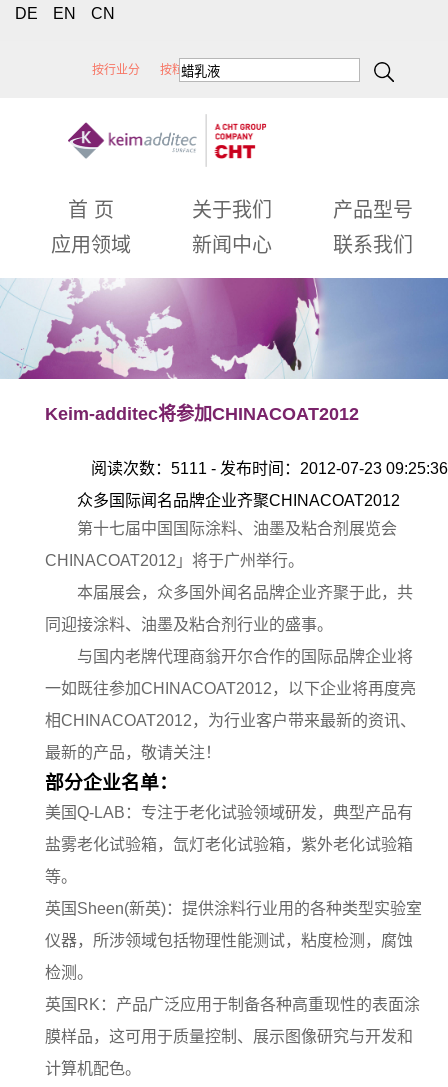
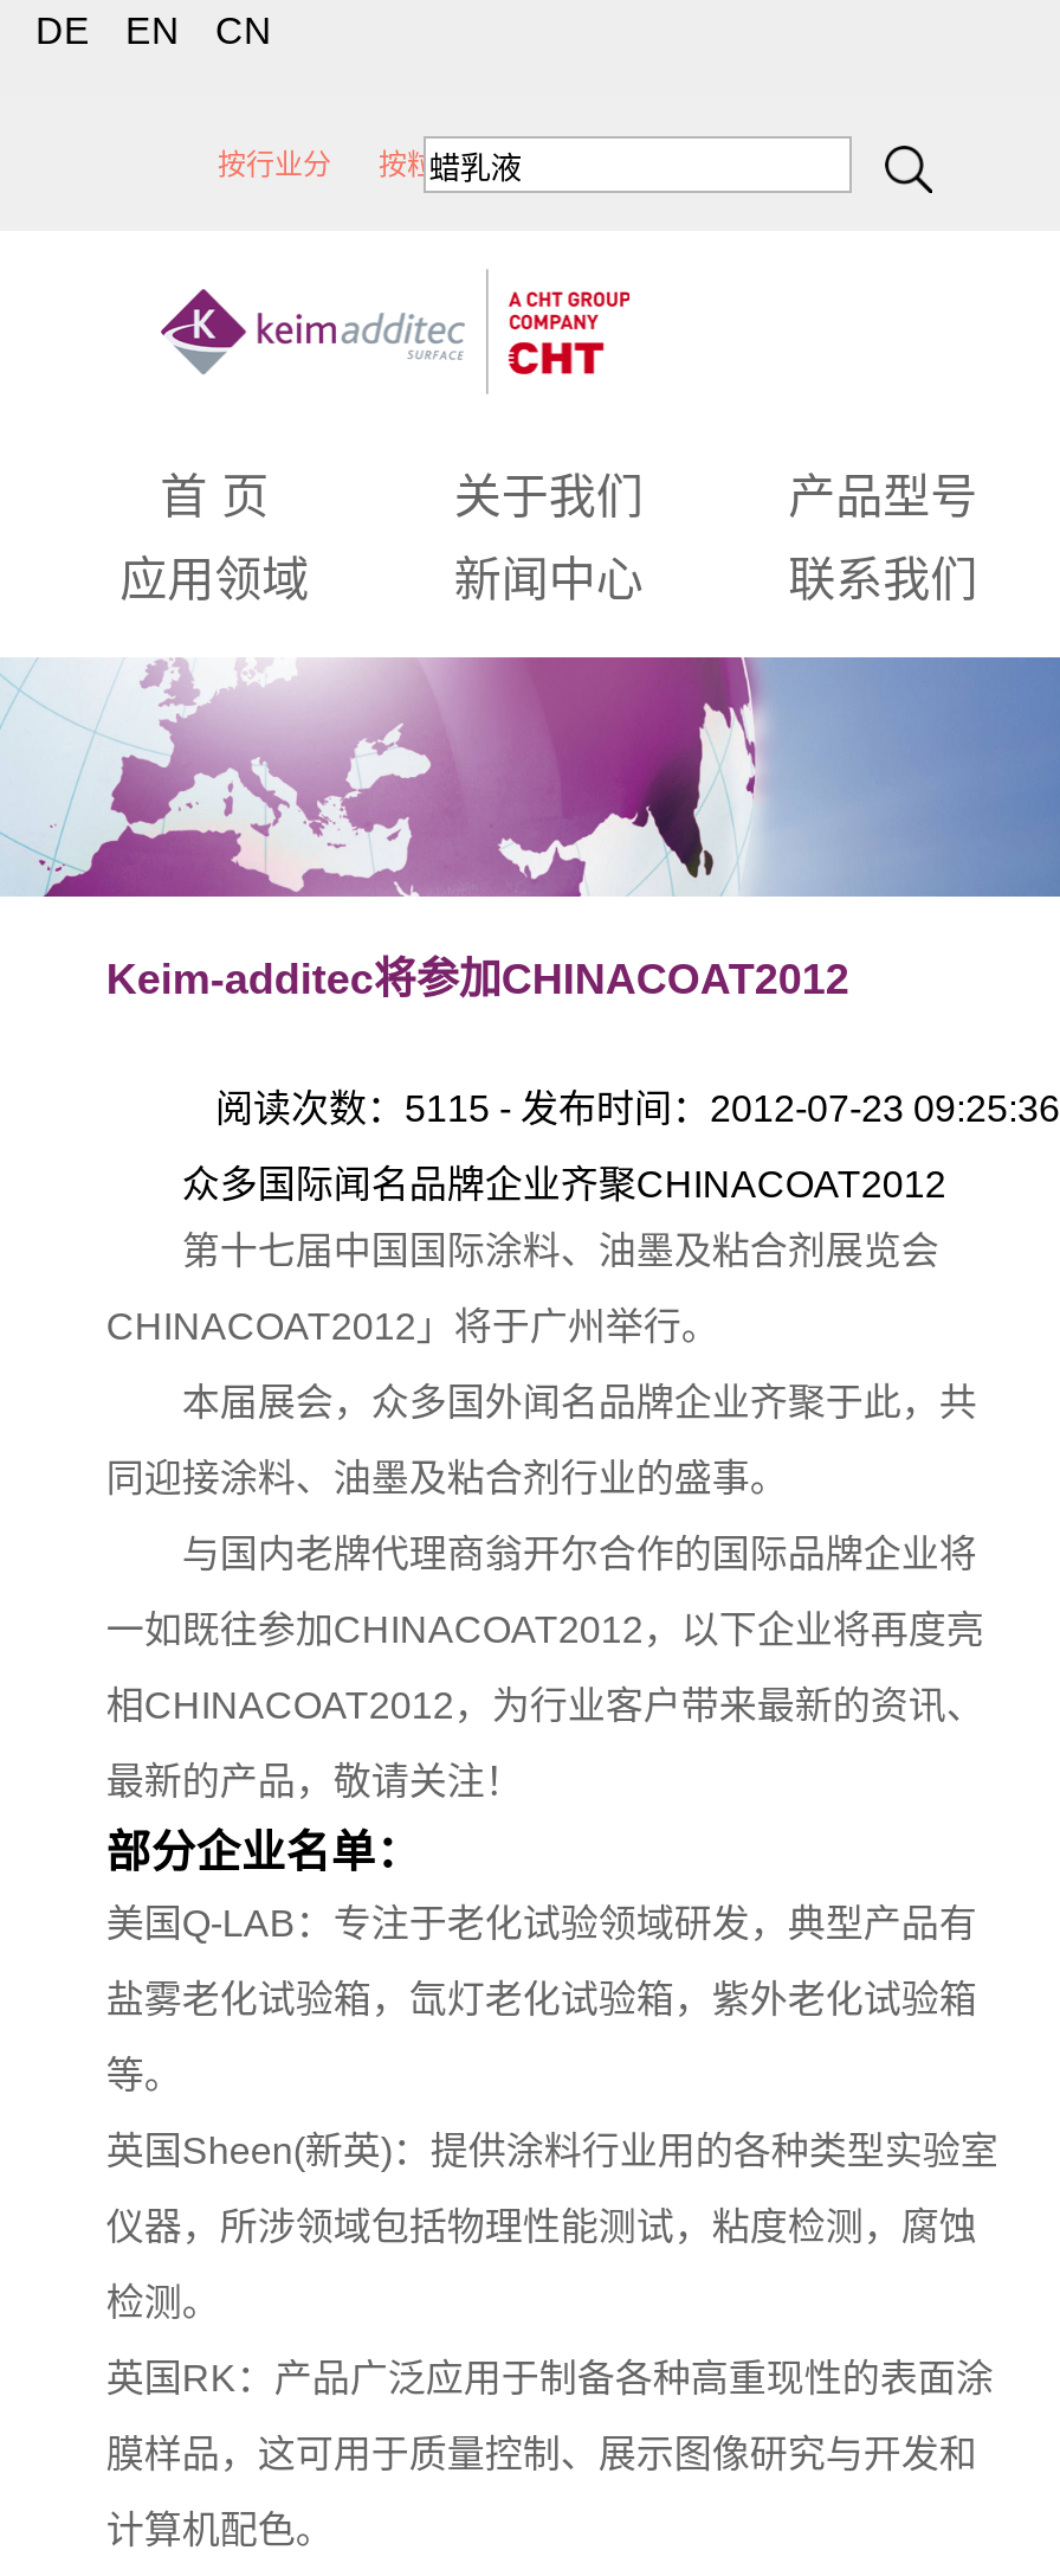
[91,460,448,477] 阅读次数：5111 - 发布时间：2012-07-23 09:25:36 -> [215,1089,1060,1129] 阅读次数：5115 - 发布时间：2012-07-23 09:25:36

